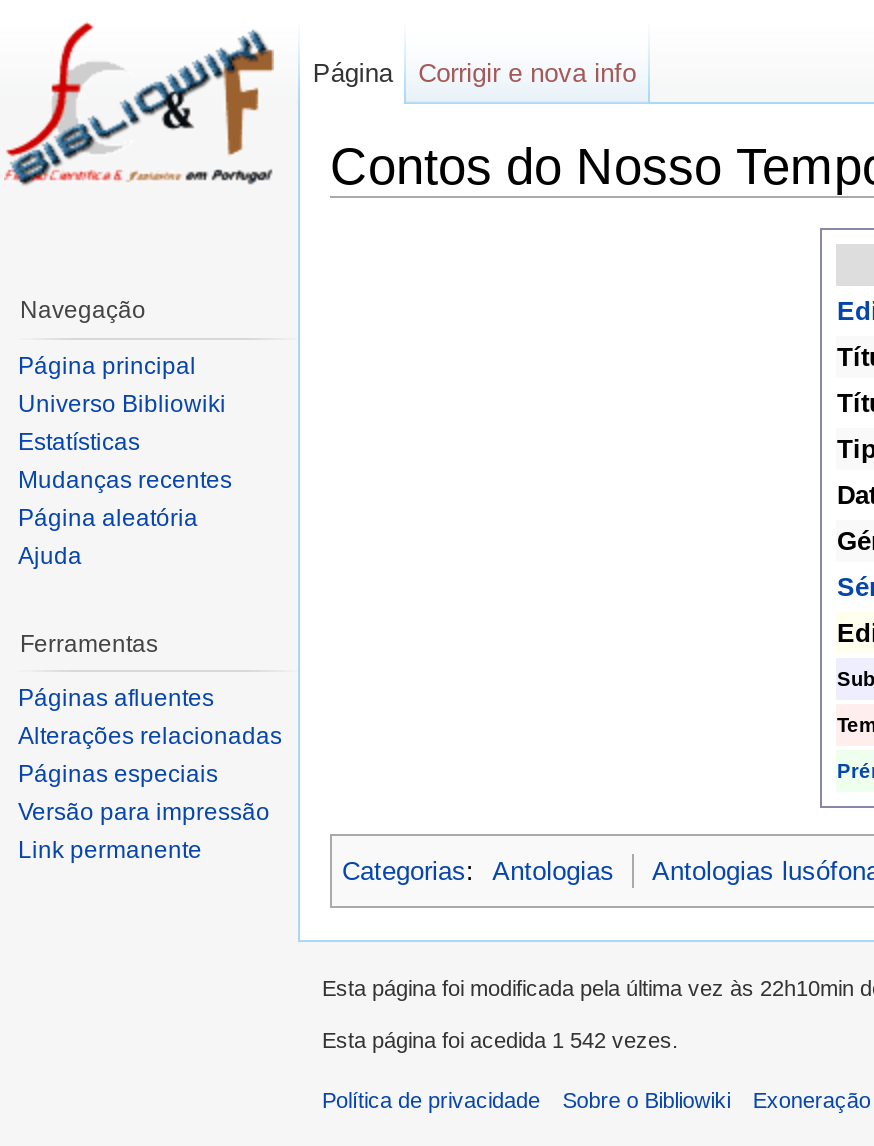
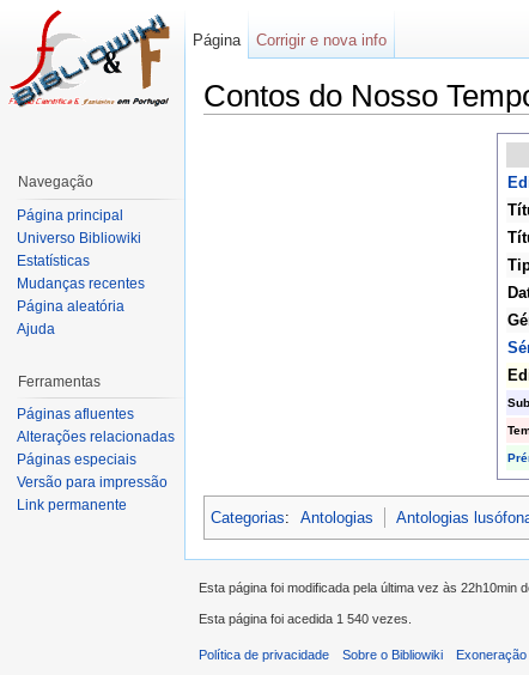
[322,1029,678,1053] Esta página foi acedida 1 542 vezes. -> [199,612,412,626] Esta página foi acedida 1 540 vezes.

